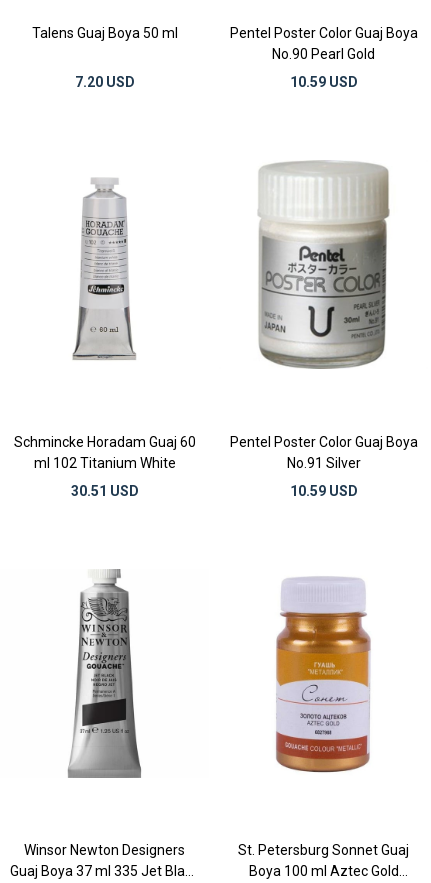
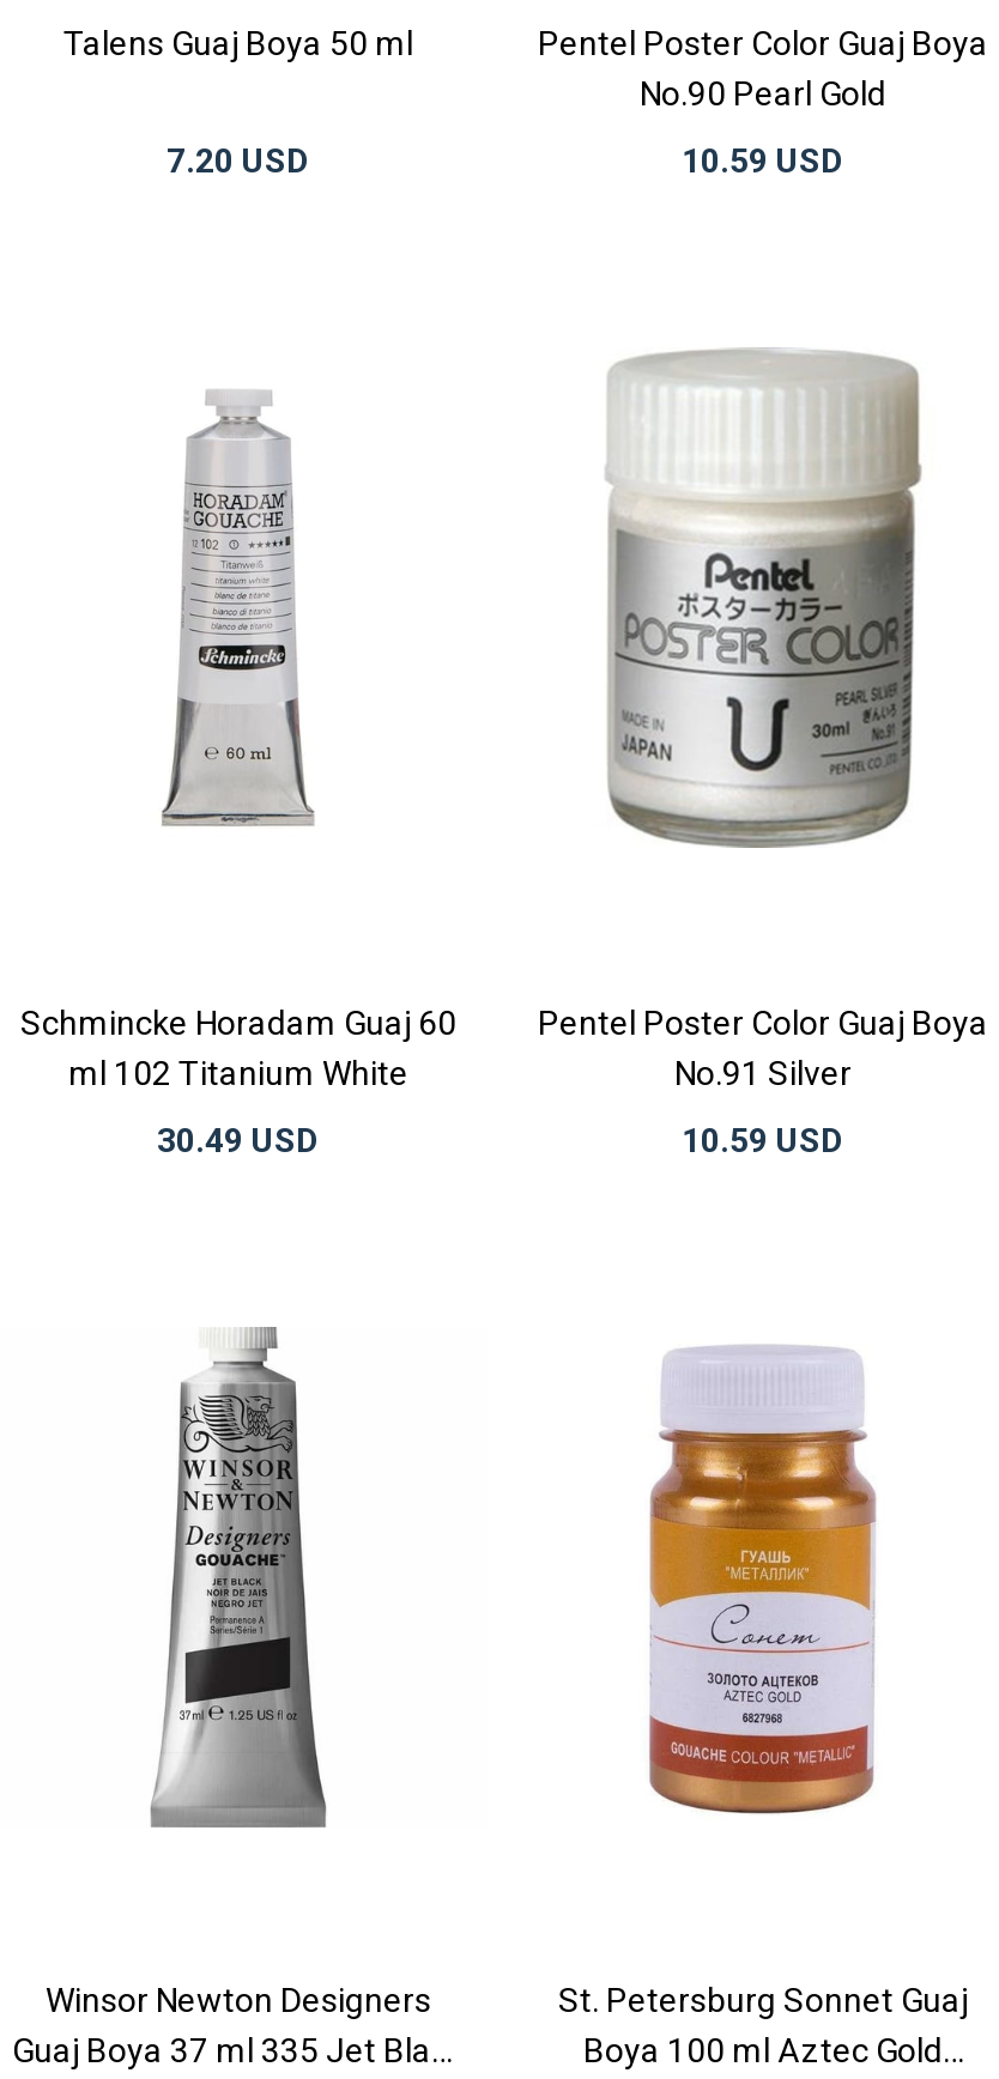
[70,482,138,498] 30.51 USD -> [157,1120,320,1158] 30.49 USD

